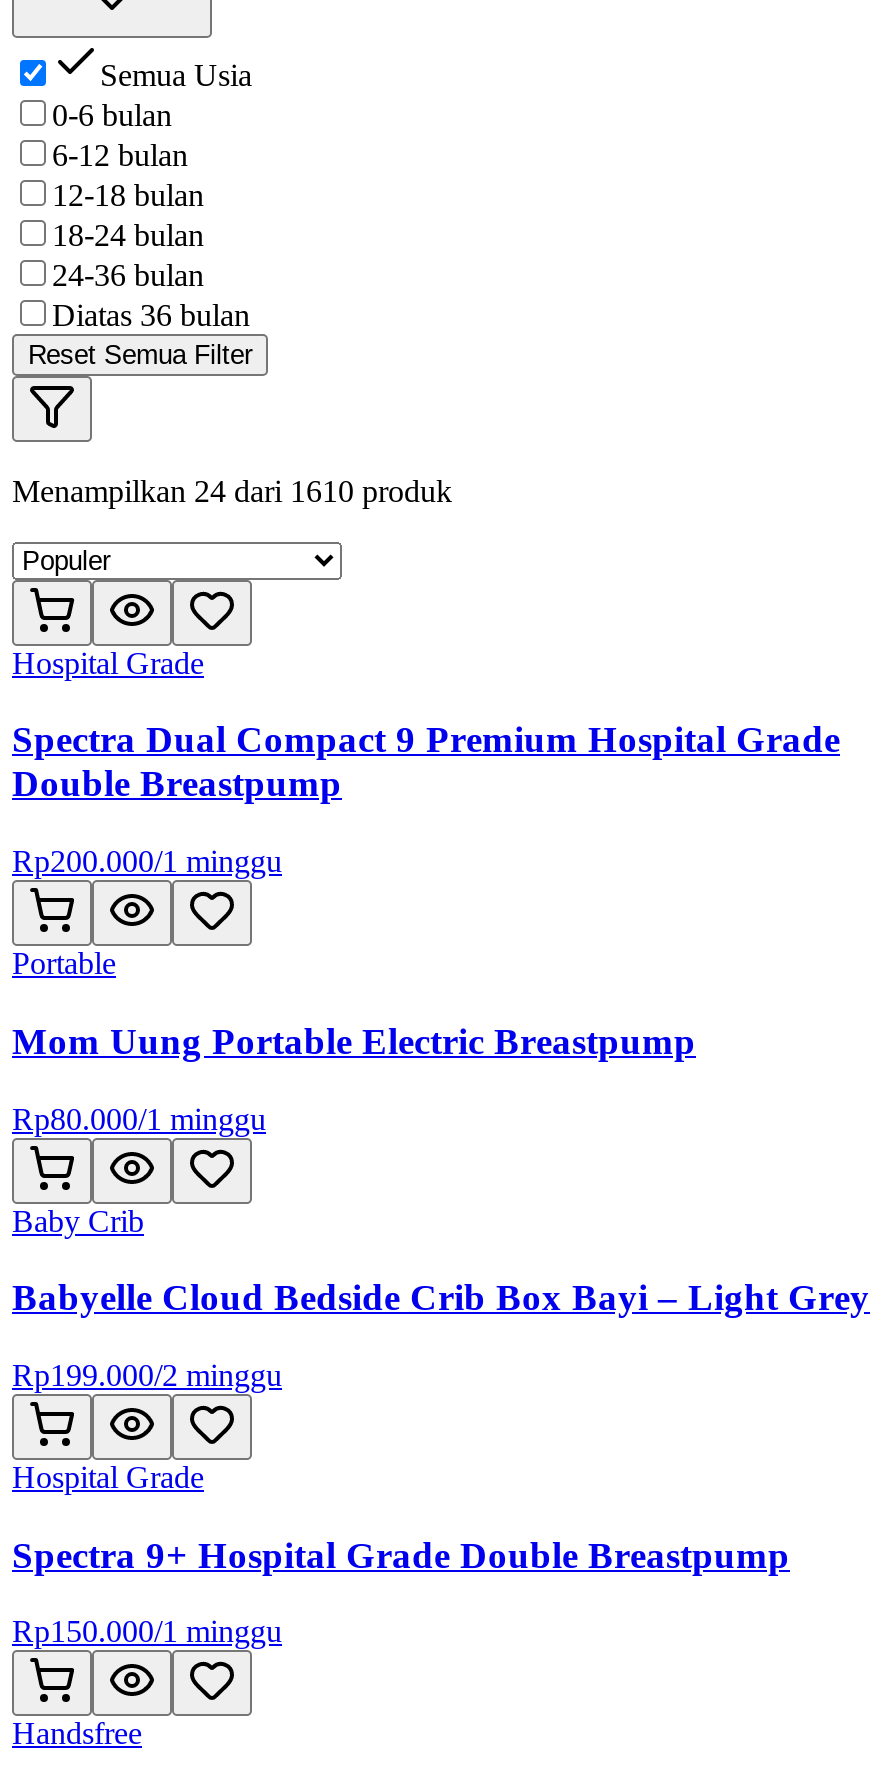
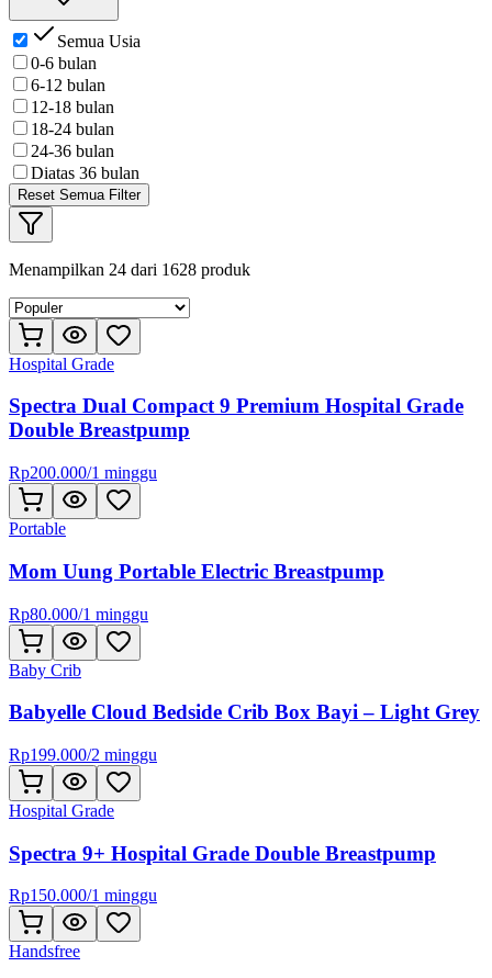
[12,473,452,507] Menampilkan 24 dari 1610 produk -> [9,260,250,278] Menampilkan 24 dari 1628 produk

